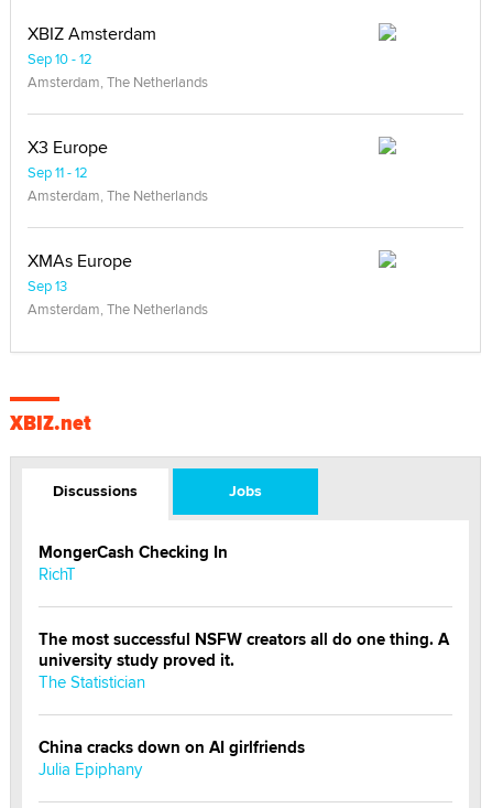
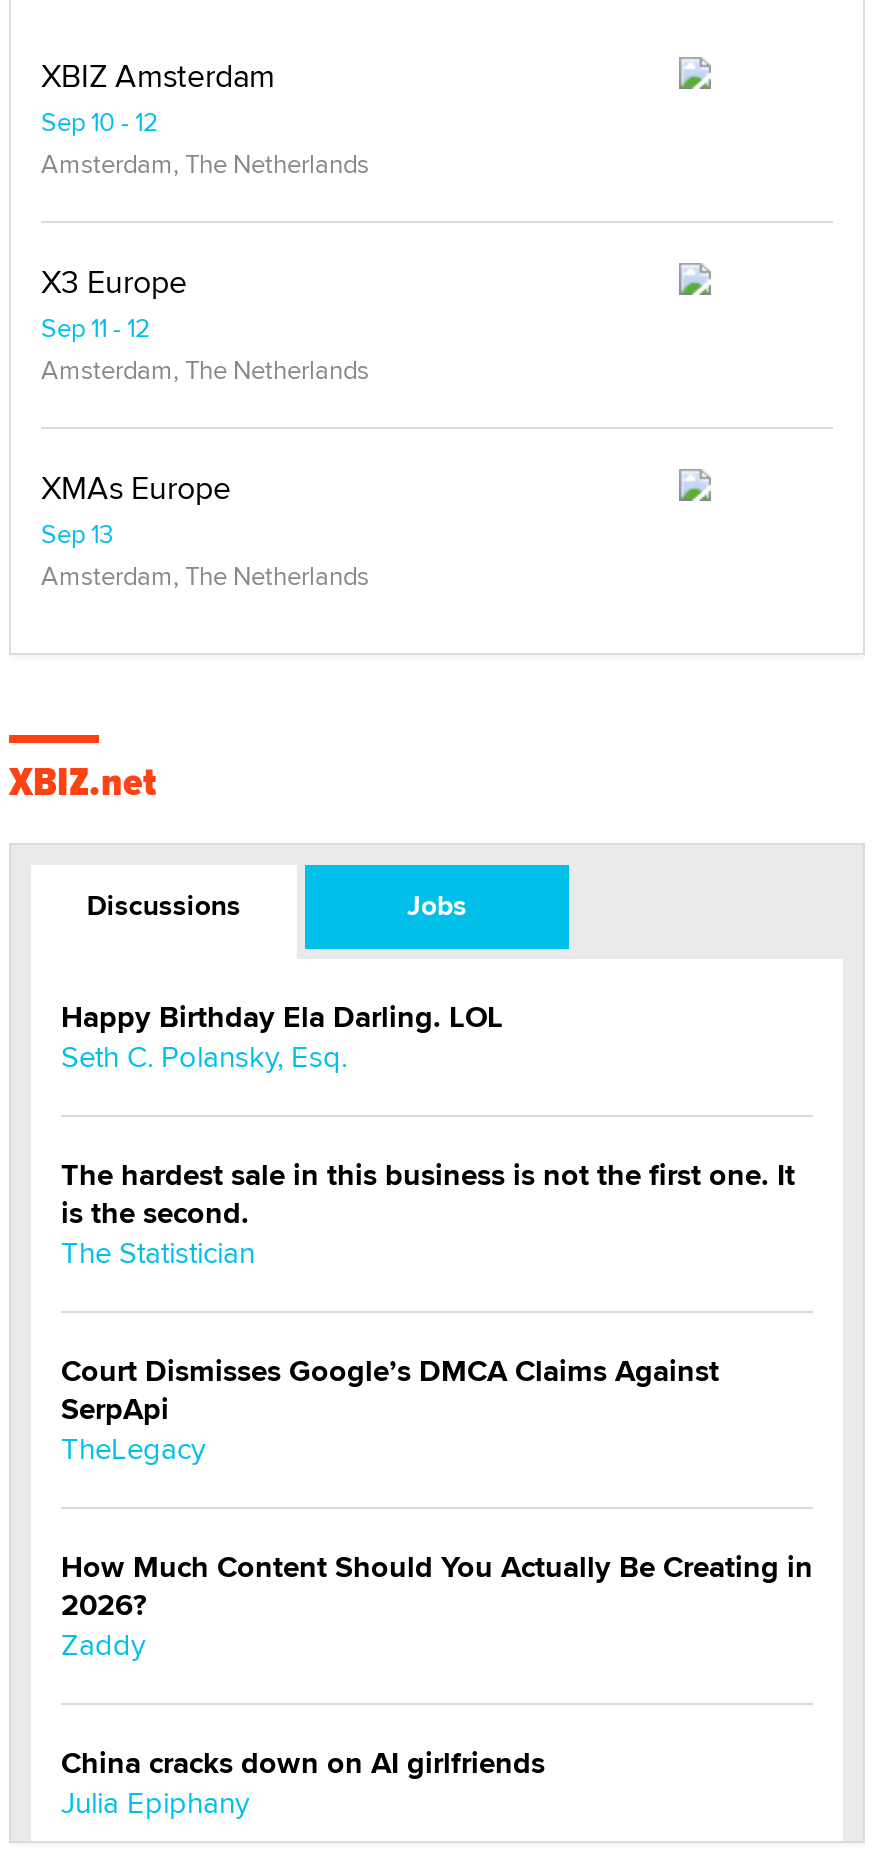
[39,540,228,586] MongerCash Checking In | RichT -> [61,995,503,1077] Happy Birthday Ela Darling. LOL | Seth C. Polansky, Esq.
[39,627,449,673] The most successful NSFW creators all do one thing. A | university study proved it. -> [61,1153,795,1235] The hardest sale in this business is not the first one. It | is the second.
none -> [61,1349,813,1665] Court Dismisses Google’s DMCA Claims Against | SerpApi | TheLegacy | How Much Content Should You Actually Be Creating in | 2026? | Zaddy

